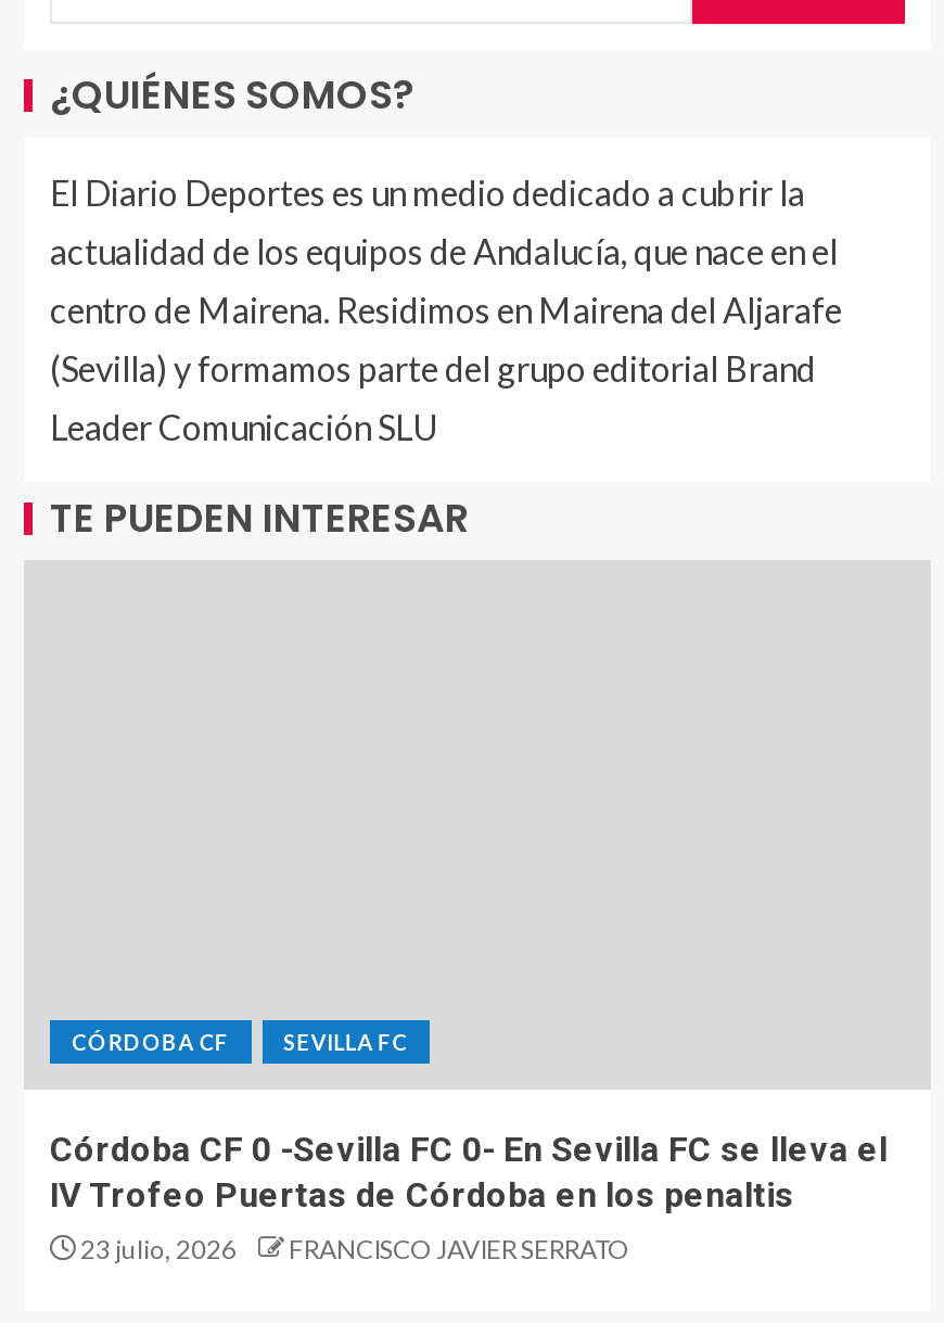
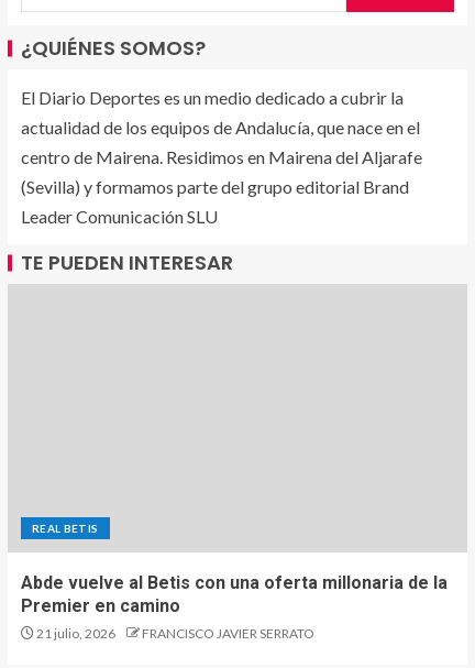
[72,1029,408,1055] CÓRDOBA CF | SEVILLA FC -> [32,522,98,535] REAL BETIS
[50,1129,888,1265] Córdoba CF 0 -Sevilla FC 0- En Sevilla FC se lleva el | IV Trofeo Puertas de Córdoba en los penaltis | 23 julio, 2026 -> [21,572,448,642] Abde vuelve al Betis con una oferta millonaria de la | Premier en camino | 21 julio, 2026

